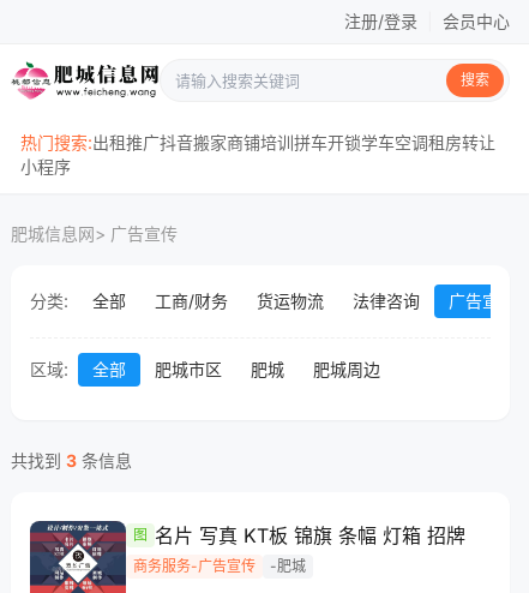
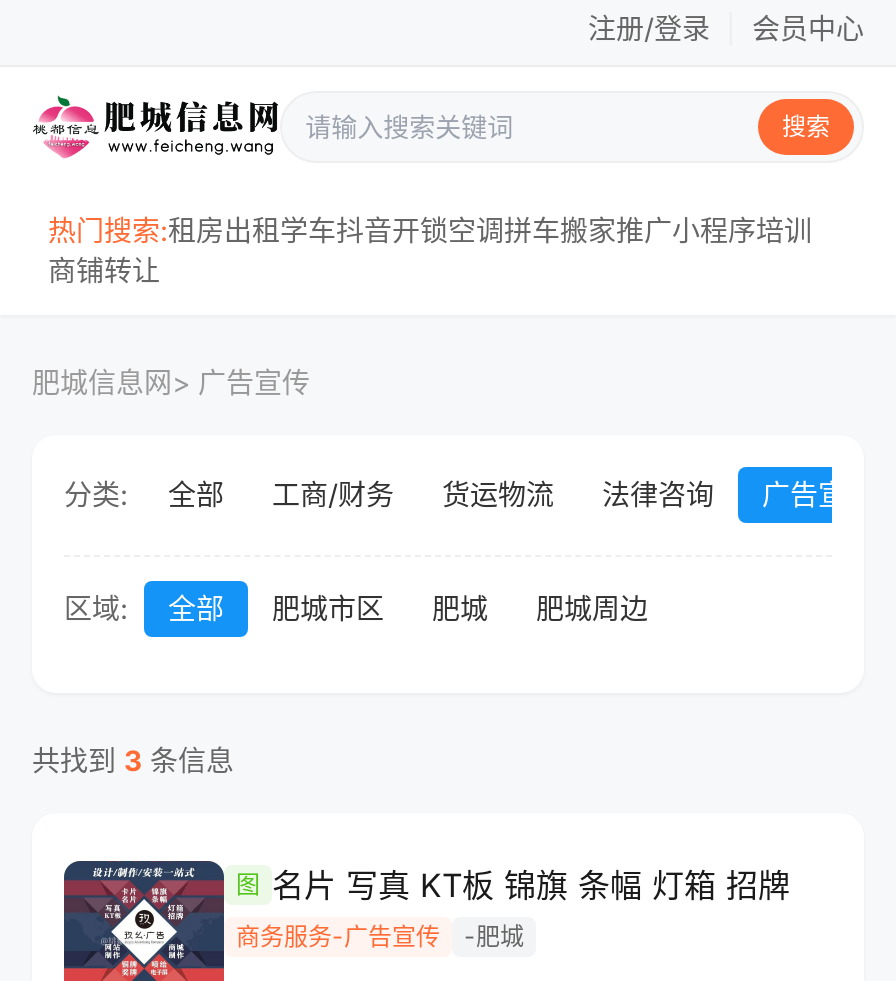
[20,132,495,176] 热门搜索:出租推广抖音搬家商铺培训拼车开锁学车空调租房转让 | 小程序 -> [48,213,812,287] 热门搜索:租房出租学车抖音开锁空调拼车搬家推广小程序培训 | 商铺转让

